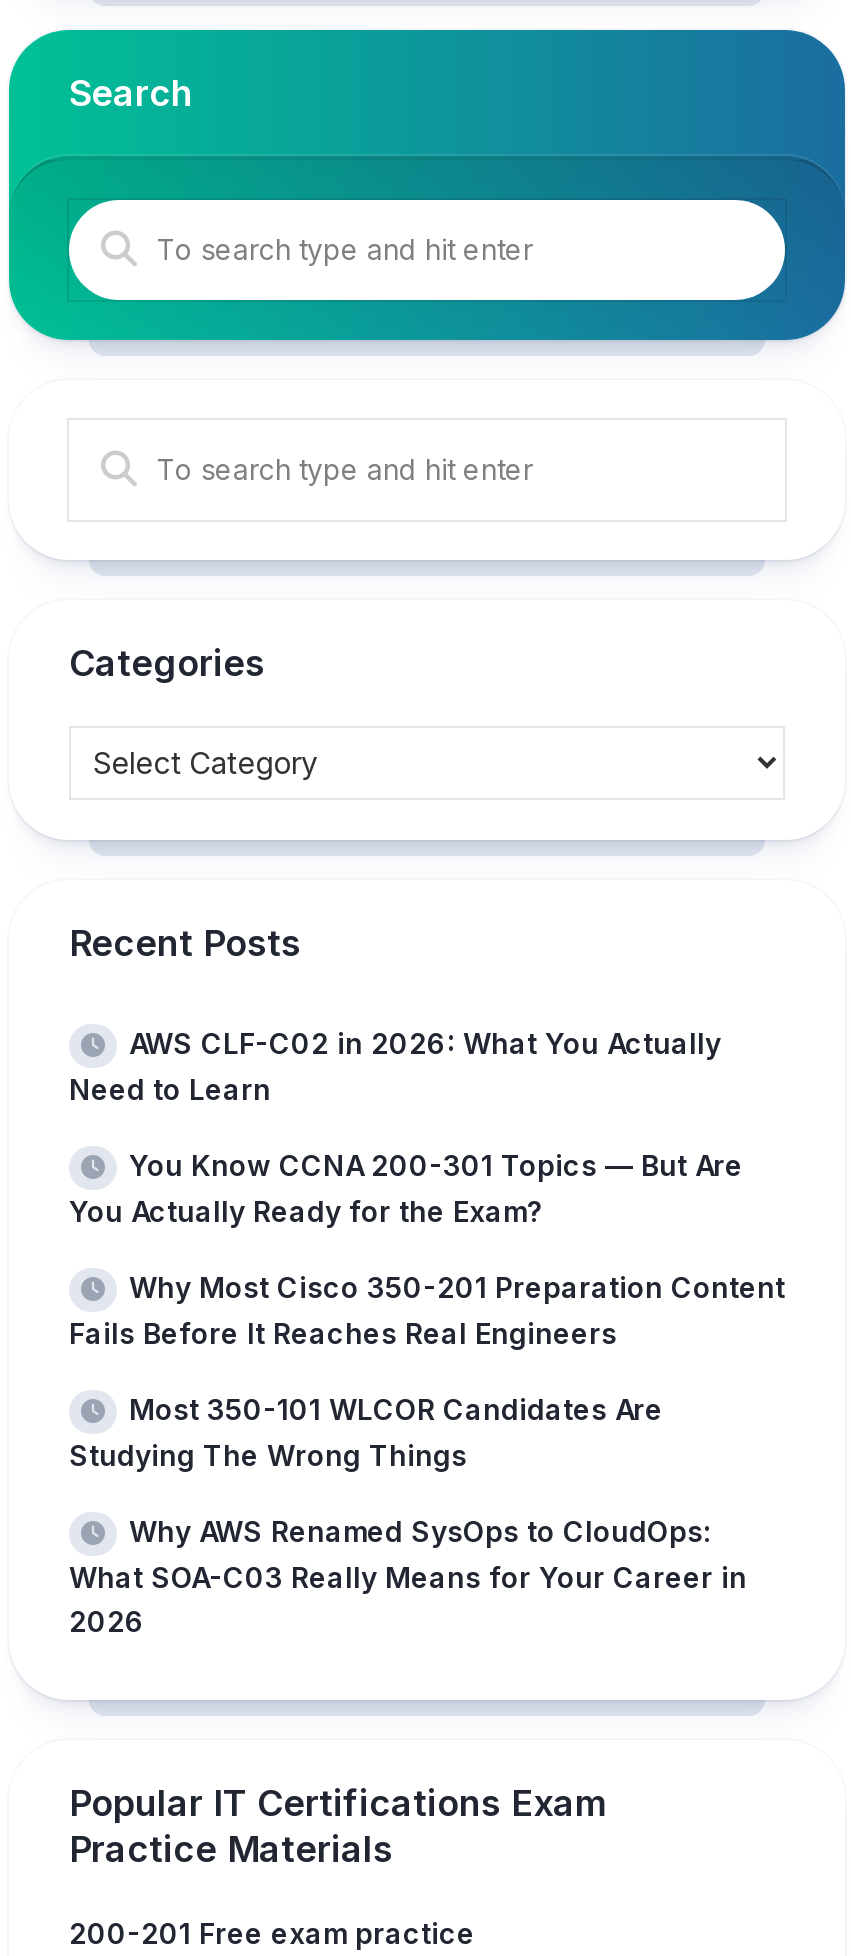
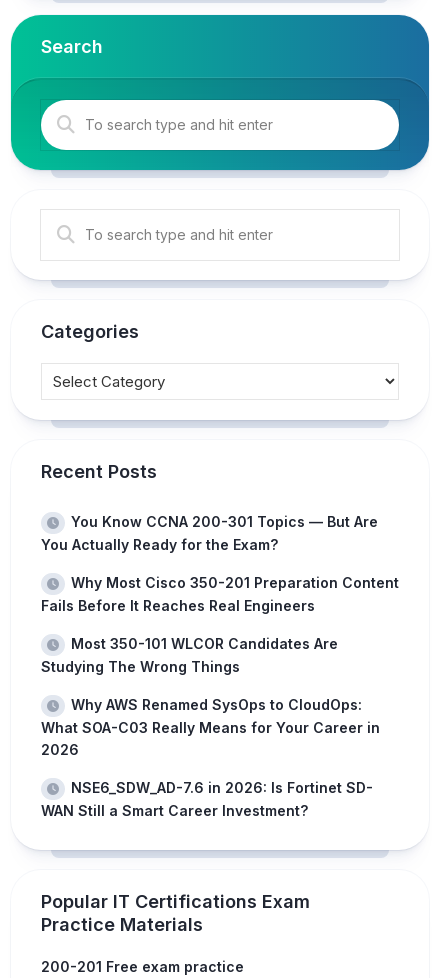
[69,1026,721,1106] AWS CLF-C02 in 2026: What You Actually | Need to Learn -> none
moved [69,1148,785,1638] -> [41,513,399,758]: You Know CCNA 200-301 Topics — But Are | You Actually Ready for the Exam? | Why Most Cisco 350-201 Preparation Content | ... | What SOA-C03 Really Means for Your Career in | 2026
none -> [41,779,373,819] NSE6_SDW_AD-7.6 in 2026: Is Fortinet SD- | WAN Still a Smart Career Investment?

